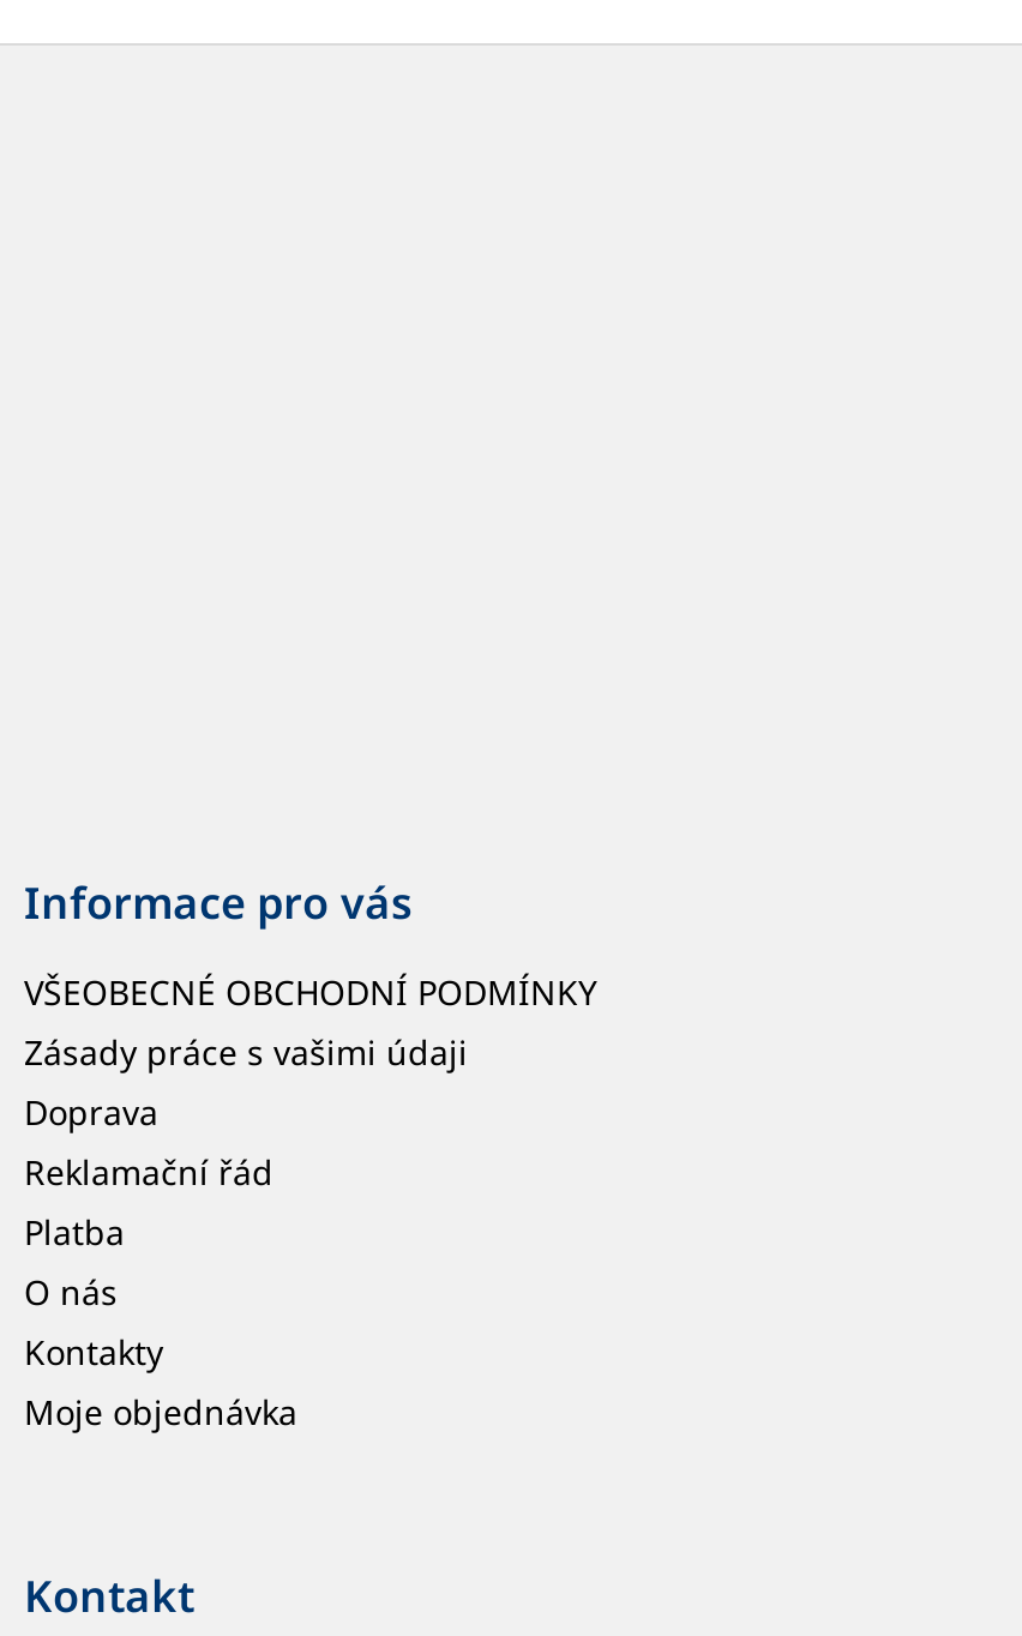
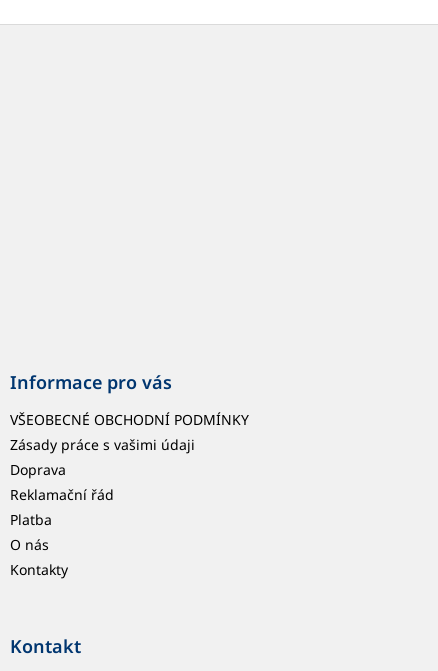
[24,1388,297,1434] Moje objednávka -> none

